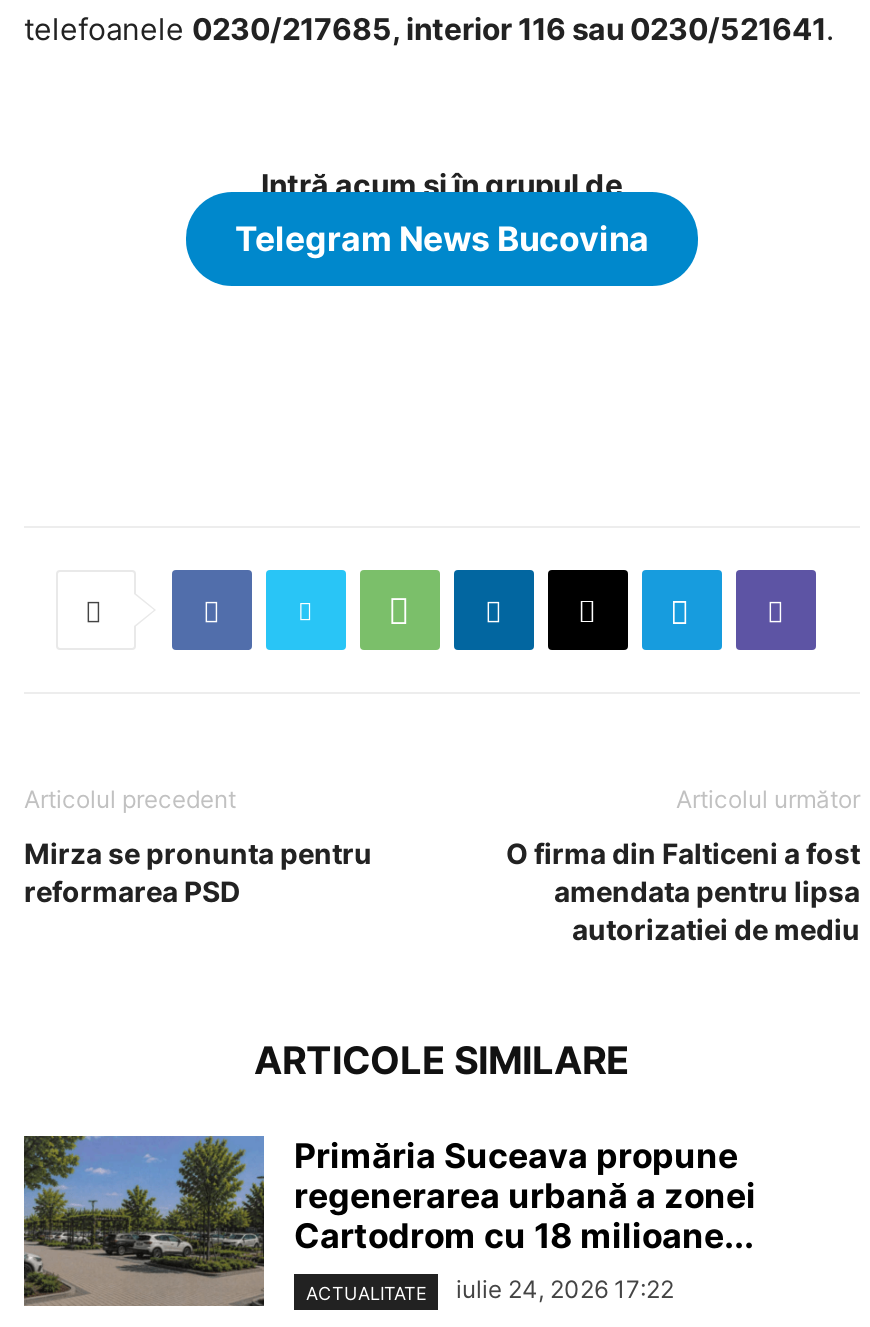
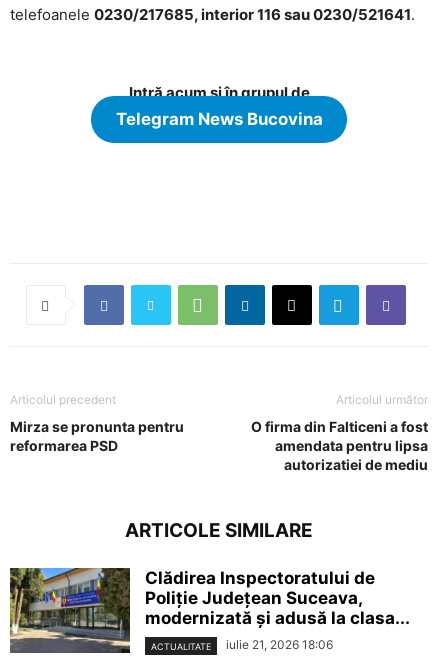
[22,1134,756,1306] [image] | Primăria Suceava propune | regenerarea urbană a zonei | Cartodrom cu 18 milioane... -> [9,567,410,653] [image] | Clădirea Inspectoratului de | Poliție Județean Suceava, | modernizată și adusă la clasa...
[306,1275,674,1305] ACTUALITATE iulie 24, 2026 17:22 -> [151,637,333,652] ACTUALITATE iulie 21, 2026 18:06

